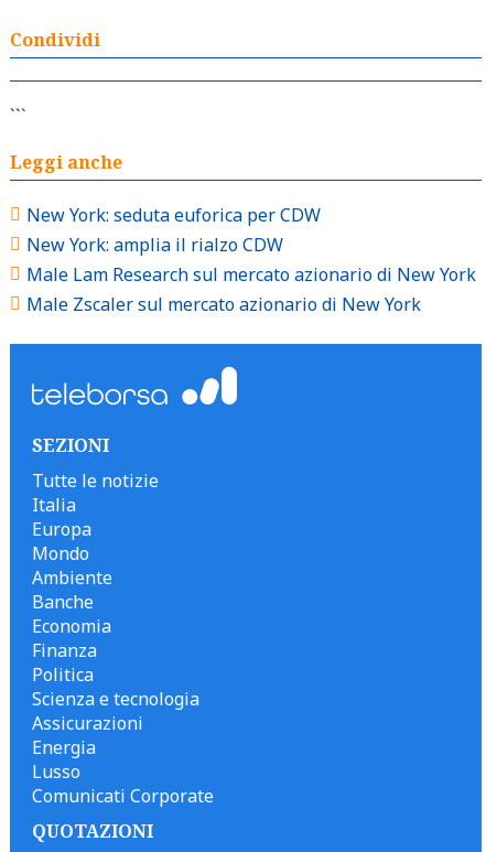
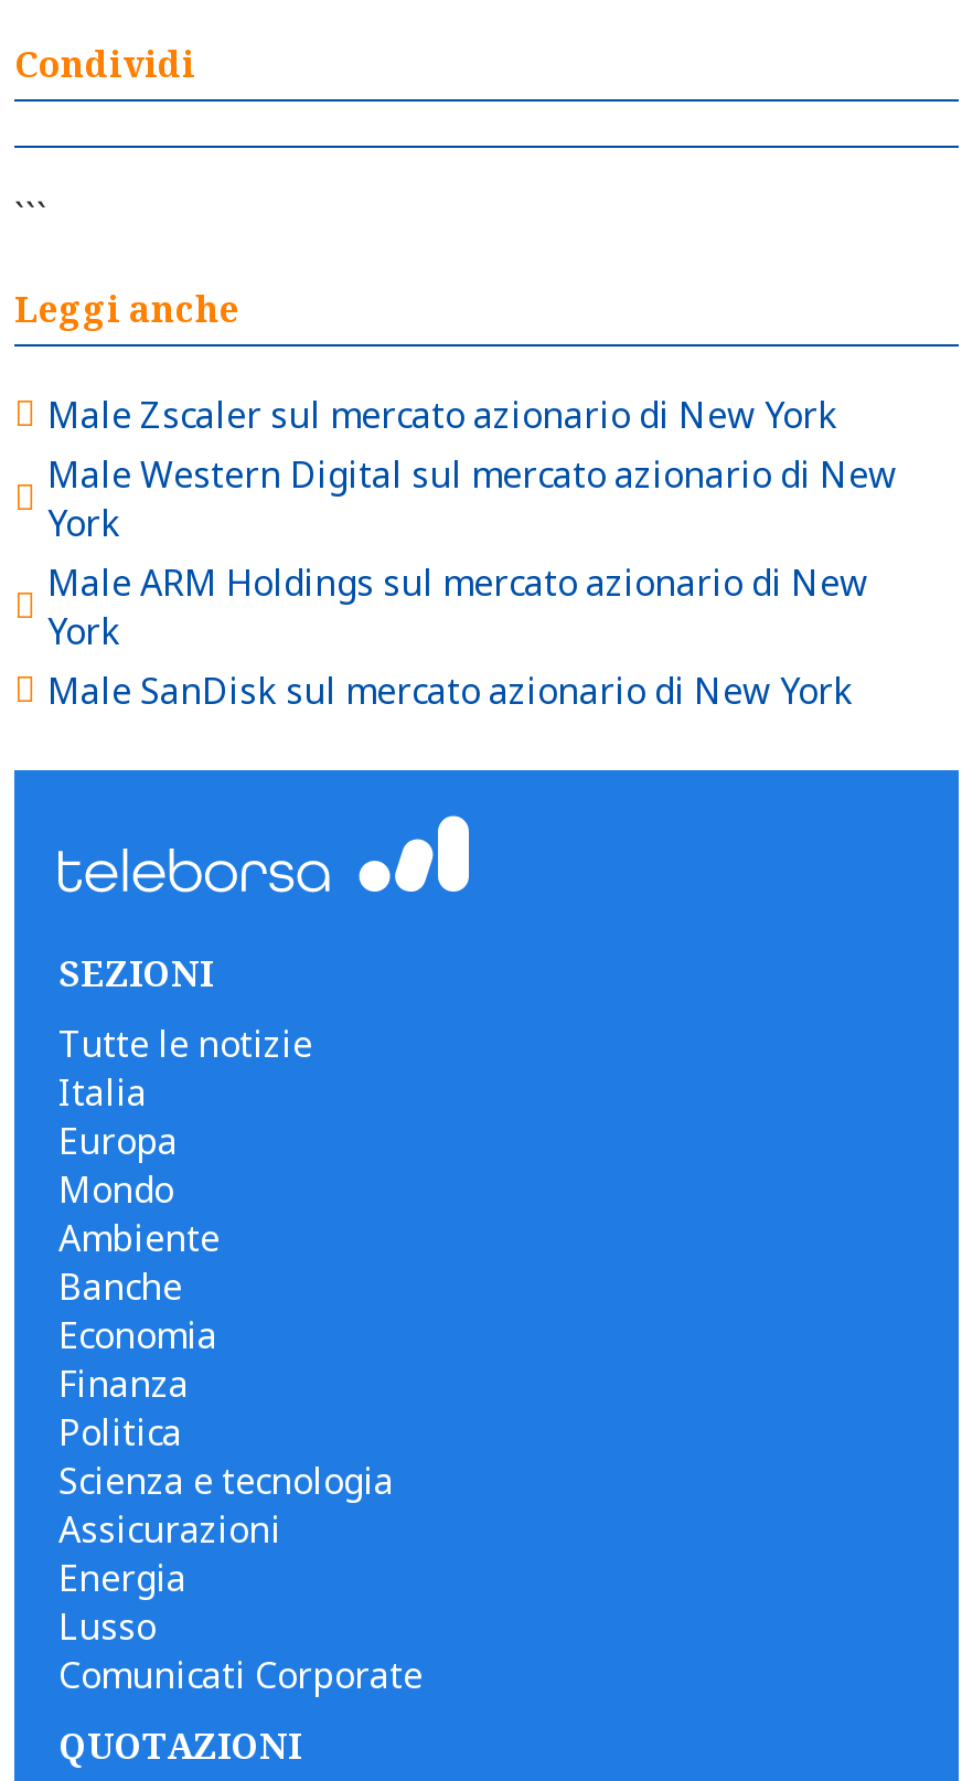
[26,203,476,287] New York: seduta euforica per CDW | New York: amplia il rialzo CDW | Male Lam Research sul mercato azionario di New York -> none
moved [26,292,421,316] -> [47,391,837,439]: Male Zscaler sul mercato azionario di New York
none -> [47,450,897,715] Male Western Digital sul mercato azionario di New | York | Male ARM Holdings sul mercato azionario di New | York | Male SanDisk sul mercato azionario di New York

